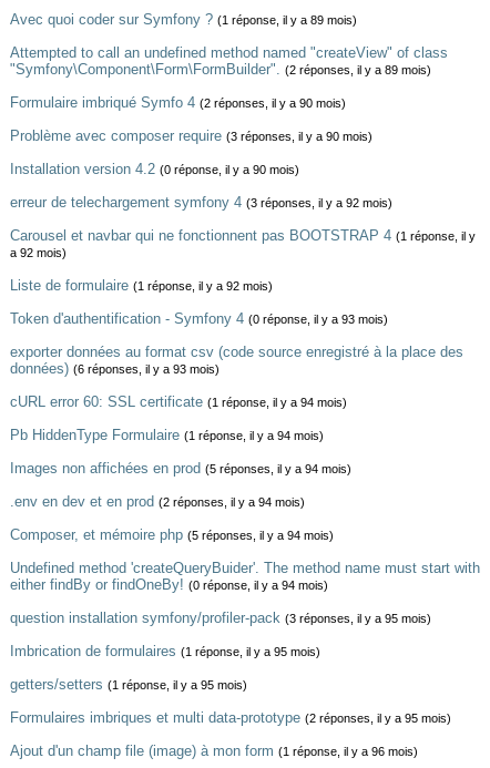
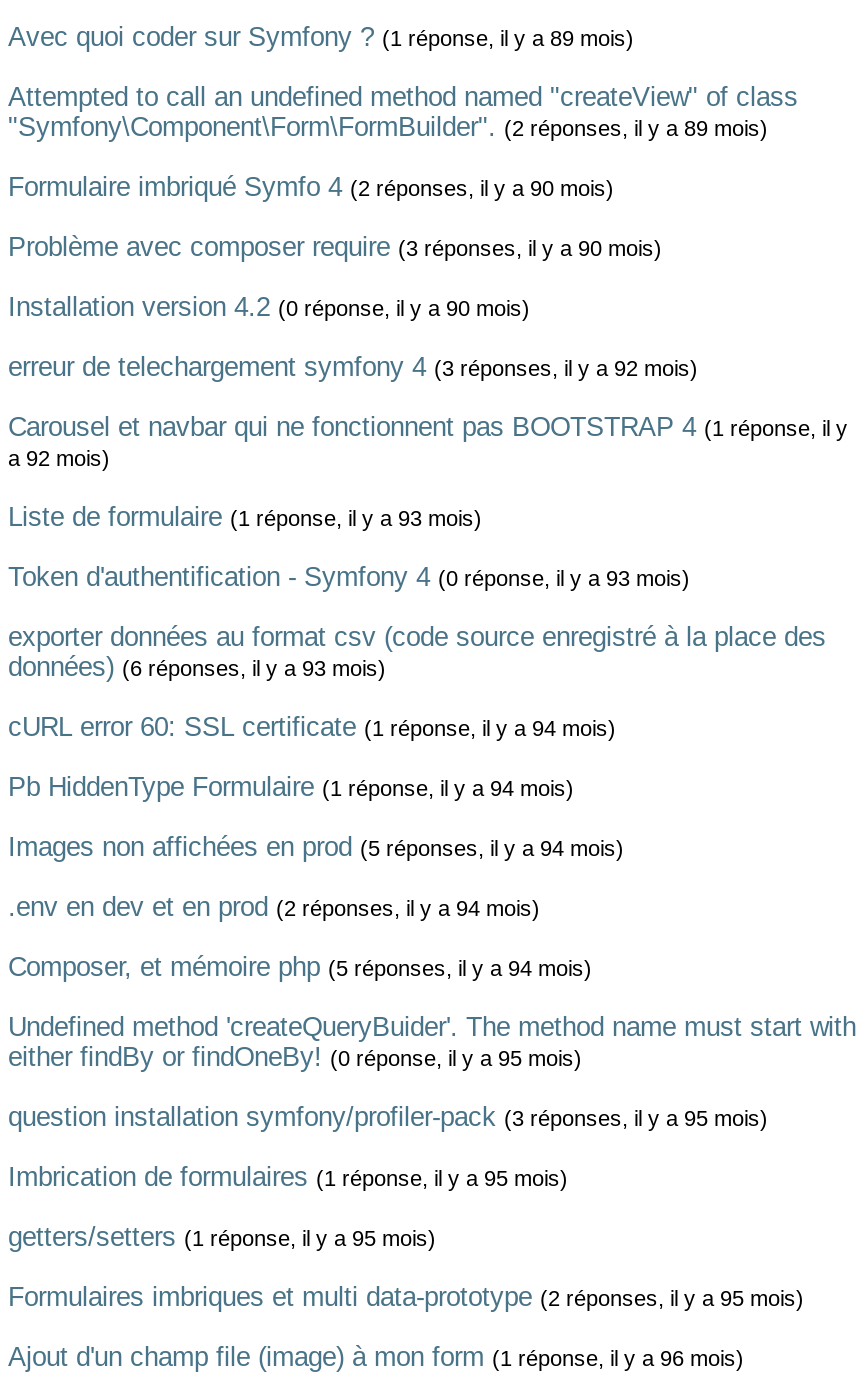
[10,277,273,294] Liste de formulaire (1 réponse, il y a 92 mois) -> [8,502,482,532] Liste de formulaire (1 réponse, il y a 93 mois)
[10,576,328,593] either findBy or findOneBy! (0 réponse, il y a 94 mois) -> [8,1042,582,1072] either findBy or findOneBy! (0 réponse, il y a 95 mois)

